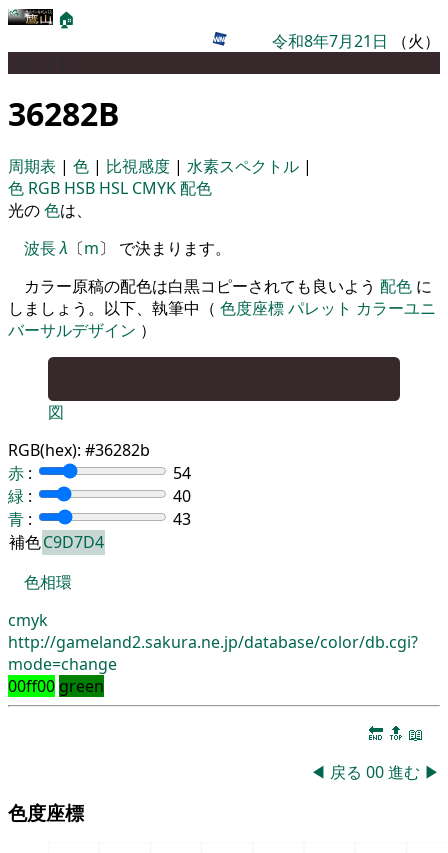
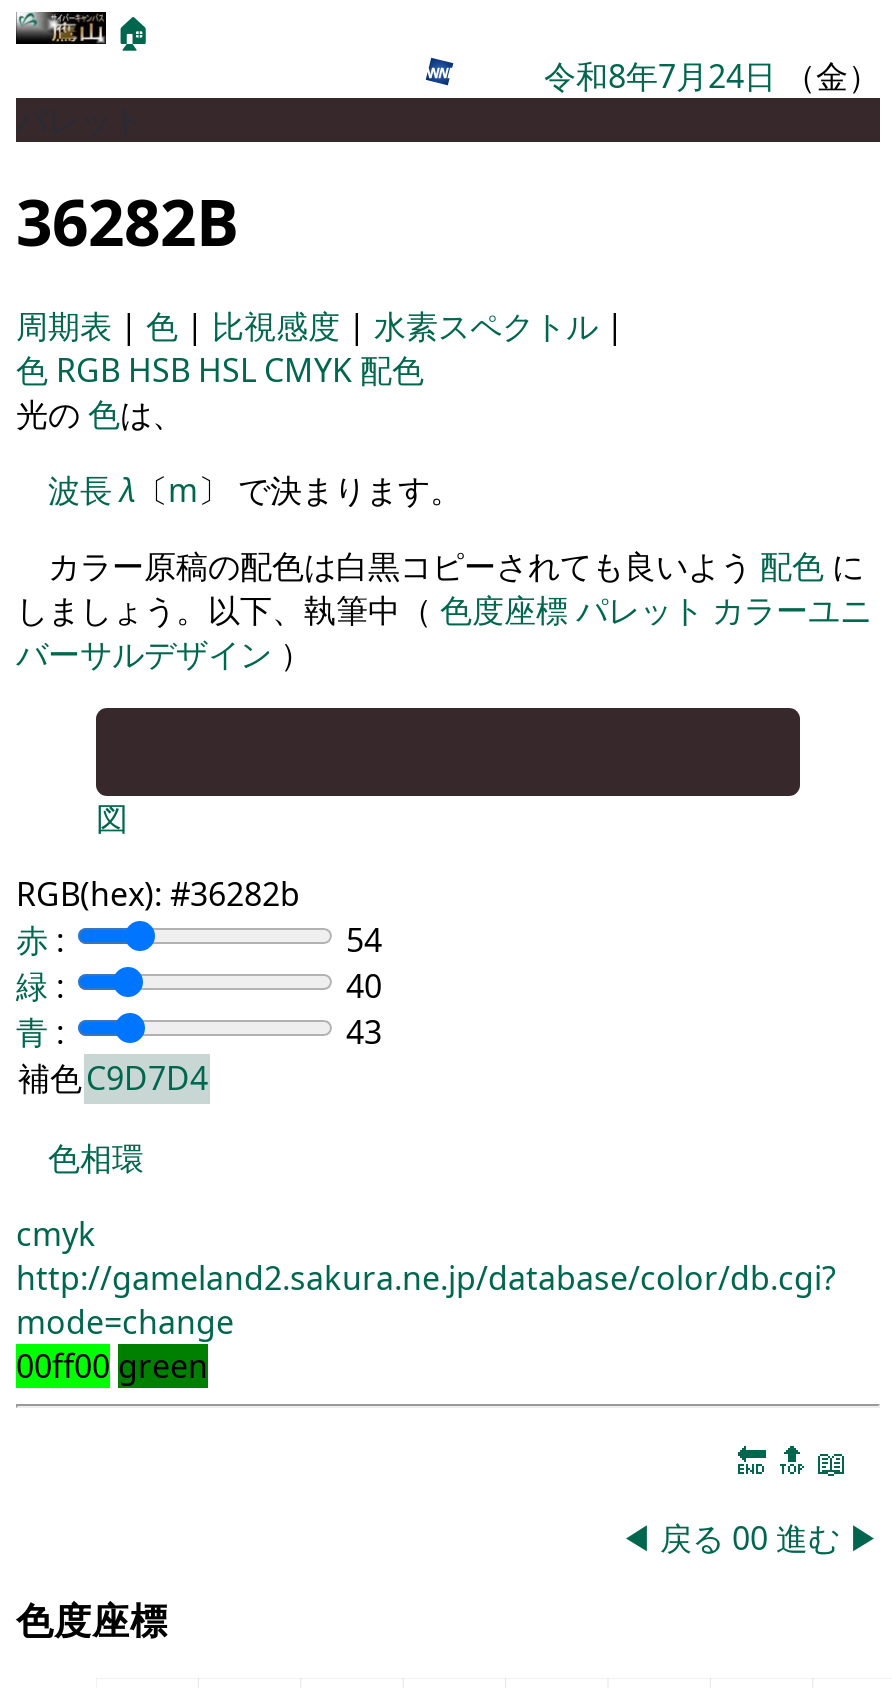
[272,30,440,52] 令和8年7月21日（火） -> [544,54,880,98] 令和8年7月24日（金）

